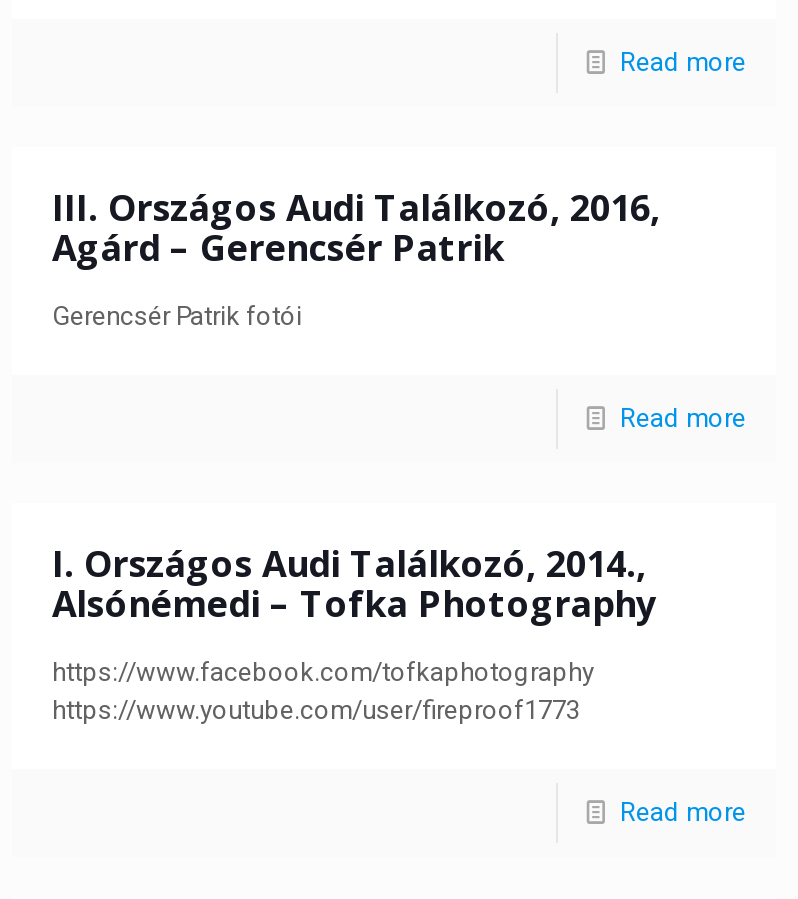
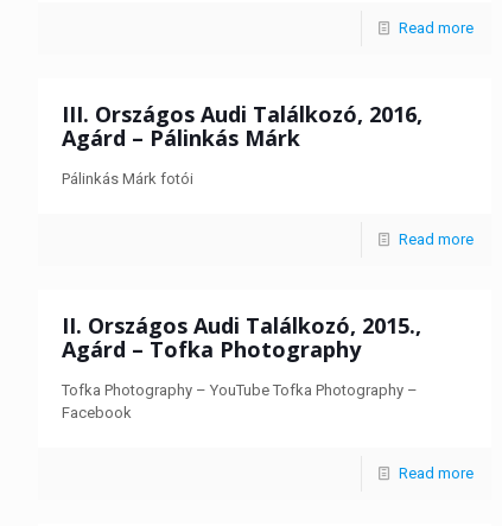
[52,223,504,271] Agárd – Gerencsér Patrik -> [62,123,300,152] Agárd – Pálinkás Márk
[52,301,302,331] Gerencsér Patrik fotói -> [62,170,193,188] Pálinkás Márk fotói
[52,539,656,627] I. Országos Audi Találkozó, 2014., | Alsónémedi – Tofka Photography -> [62,311,421,363] II. Országos Audi Találkozó, 2015., | Agárd – Tofka Photography
[52,657,594,725] https://www.facebook.com/tofkaphotography | https://www.youtube.com/user/fireproof1773 -> [62,381,418,422] Tofka Photography – YouTube Tofka Photography – | Facebook

